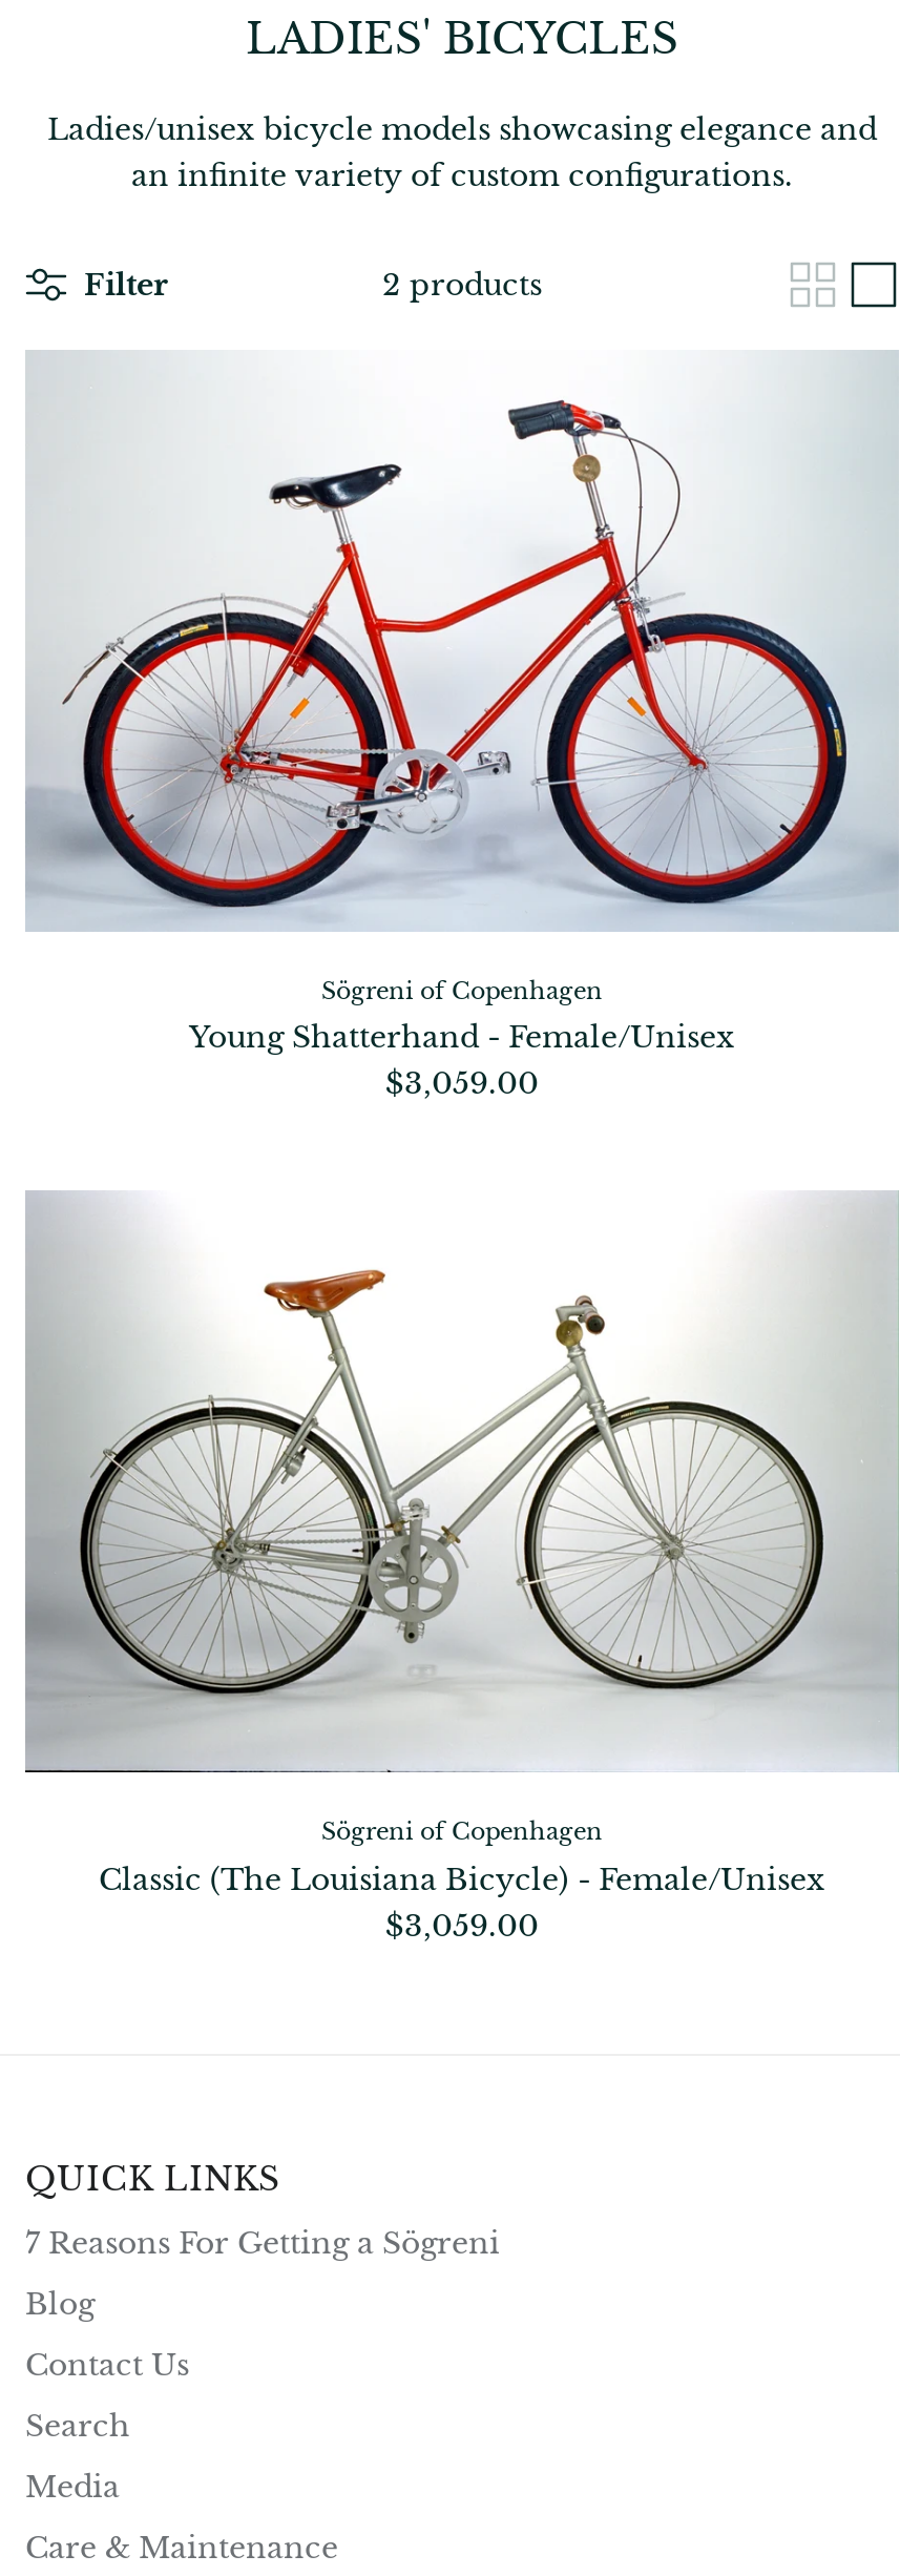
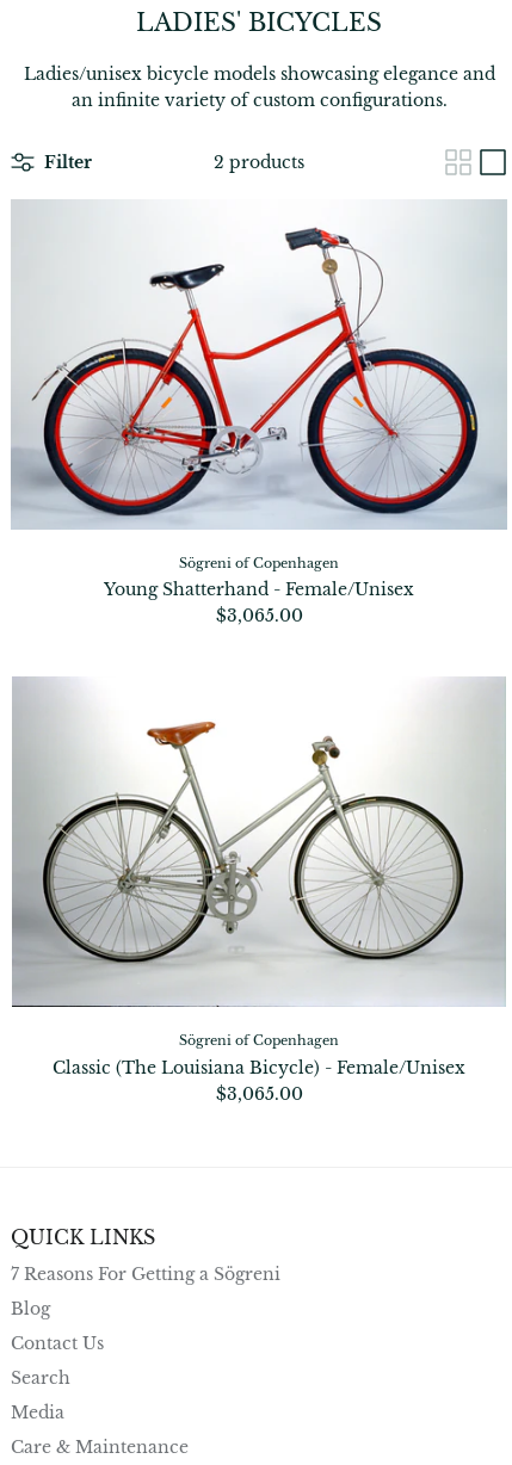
[385,1065,539,1103] $3,059.00 -> [215,605,303,627] $3,065.00
[385,1906,539,1944] $3,059.00 -> [215,1083,303,1104] $3,065.00

